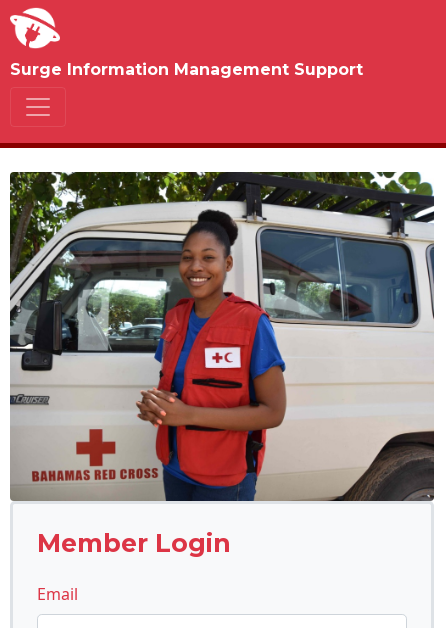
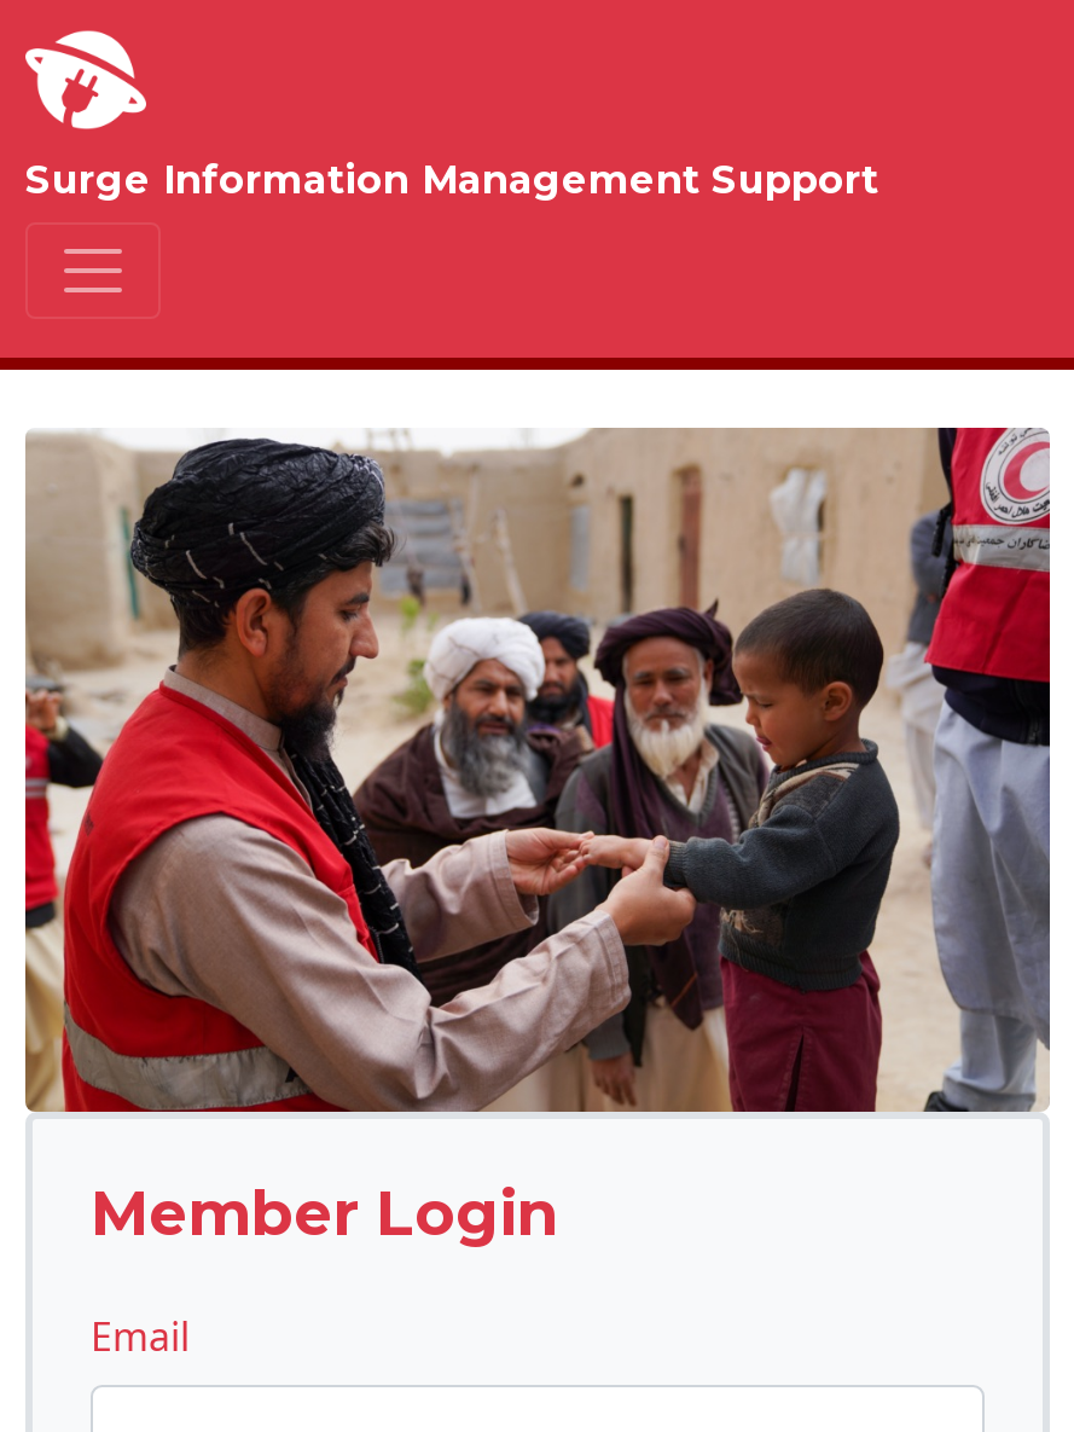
[9,171,435,502] [image] -> [23,425,1052,1114] [image]

